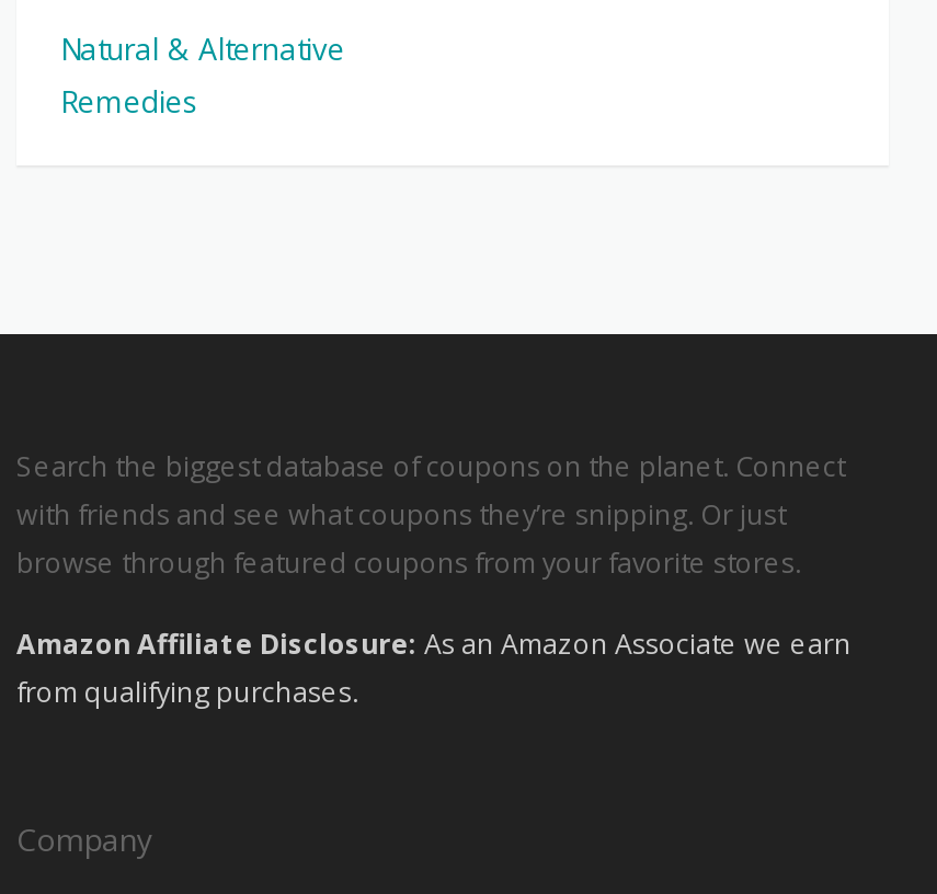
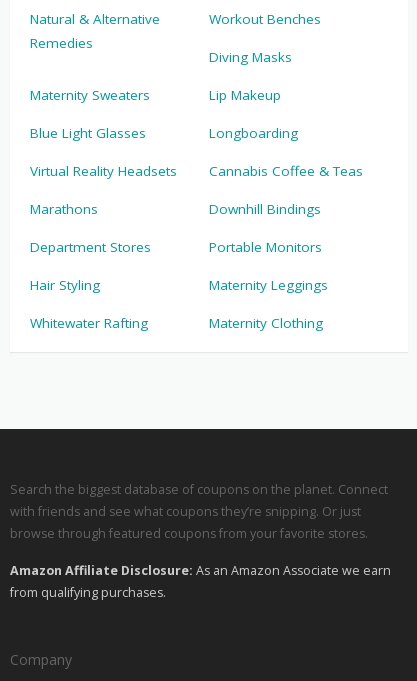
none -> [30,10,363,332] Workout Benches | Diving Masks | Maternity Sweaters | Lip Makeup | Blue Light Glasses | Longboarding | Virtual Reality Headsets | Cannabis Coffee & Teas | Marathons | Downhill Bindings | Department Stores | Portable Monitors | Hair Styling | Maternity Leggings | Whitewater Rafting | Maternity Clothing

